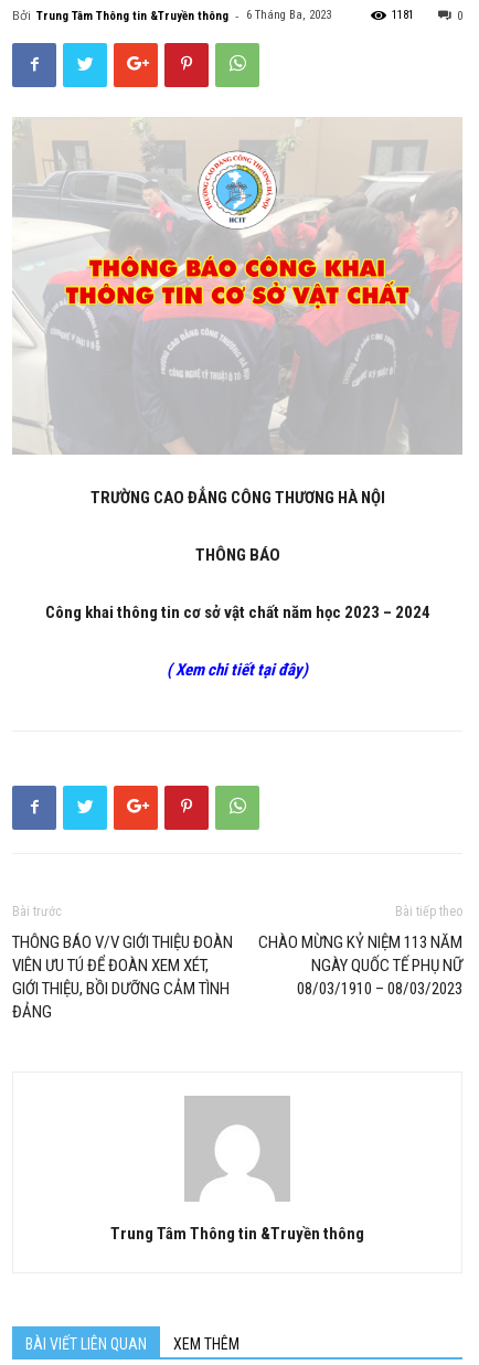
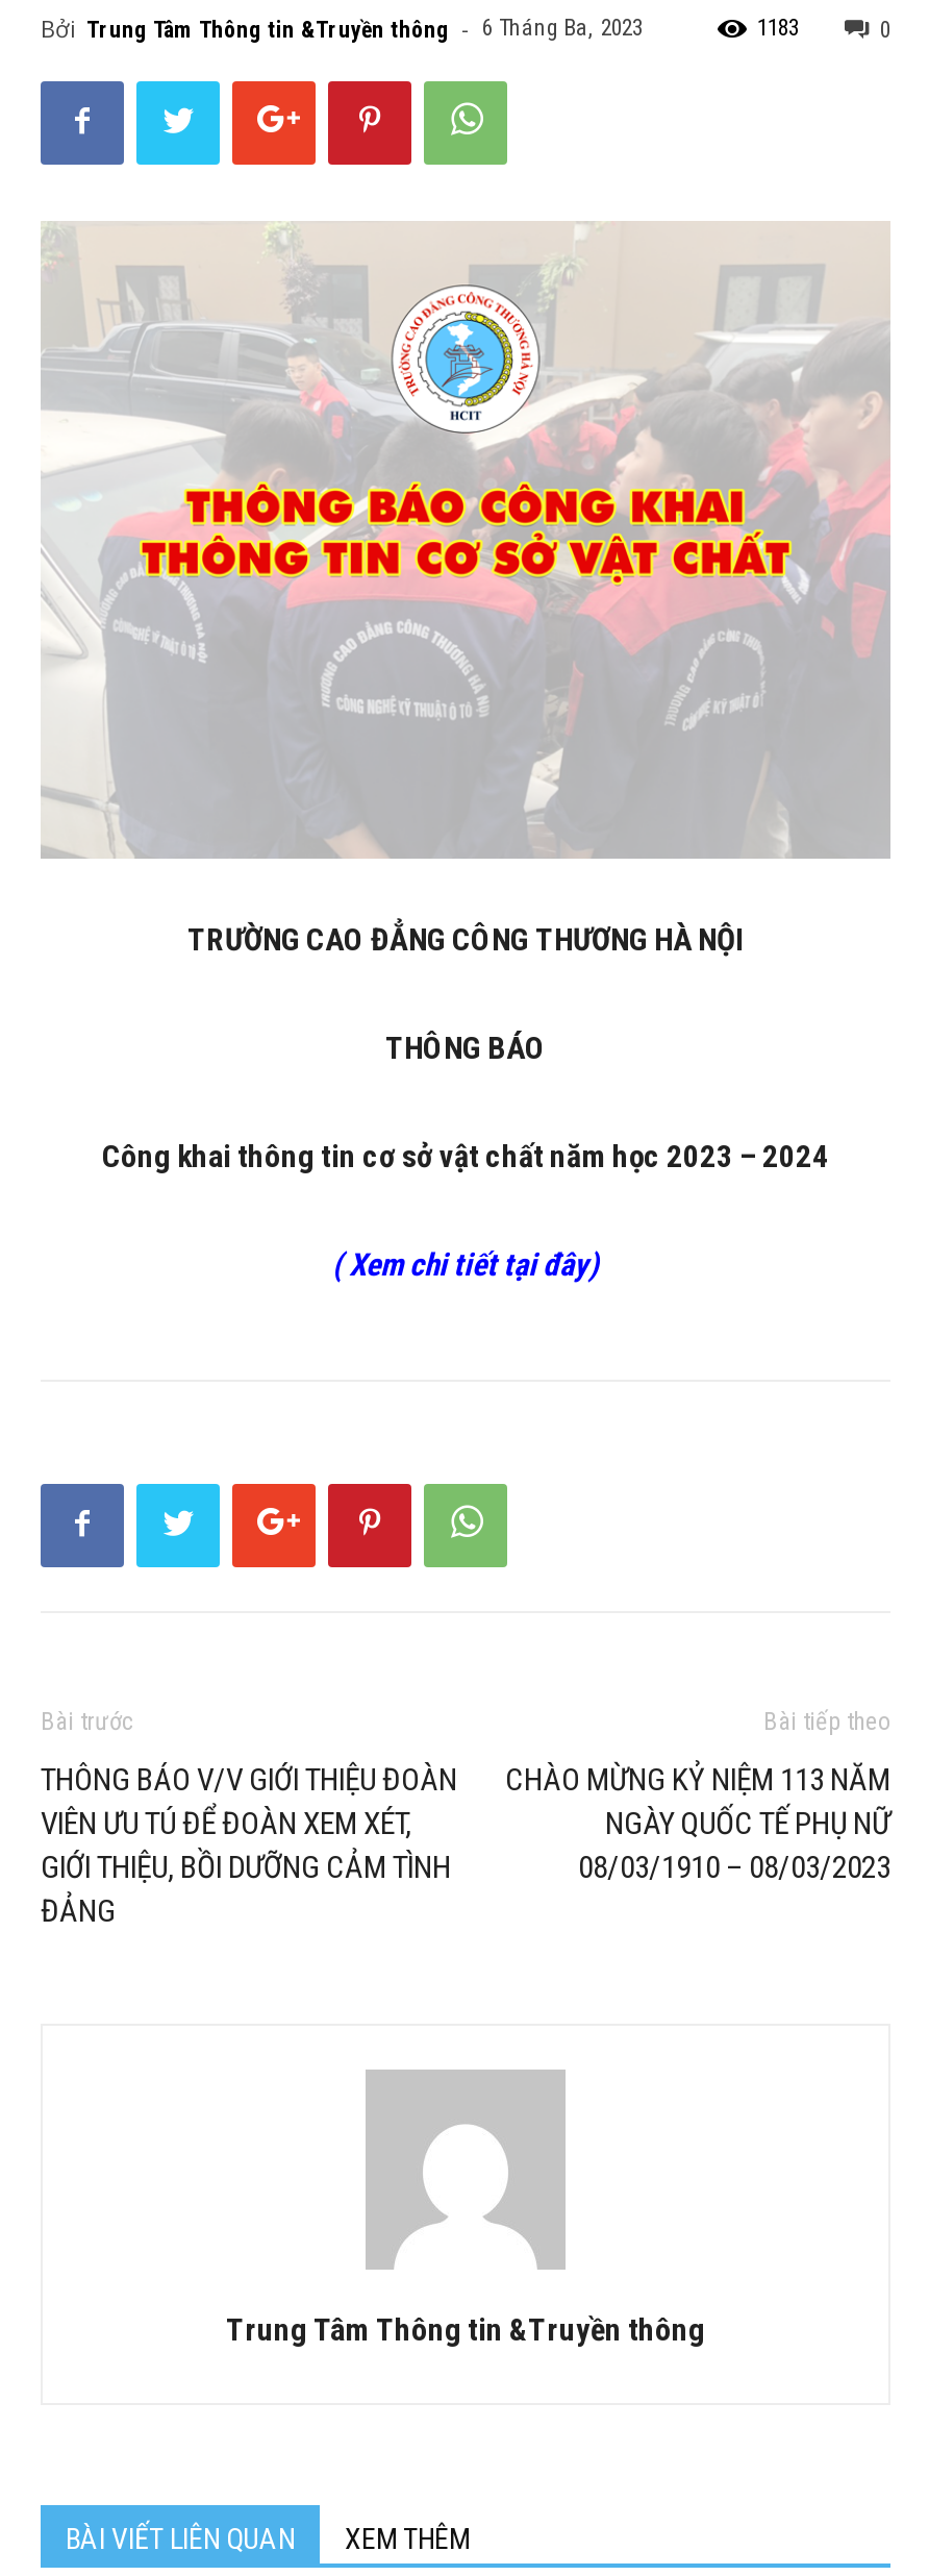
[392,8,414,22] 1181 -> [757,15,799,42] 1183

